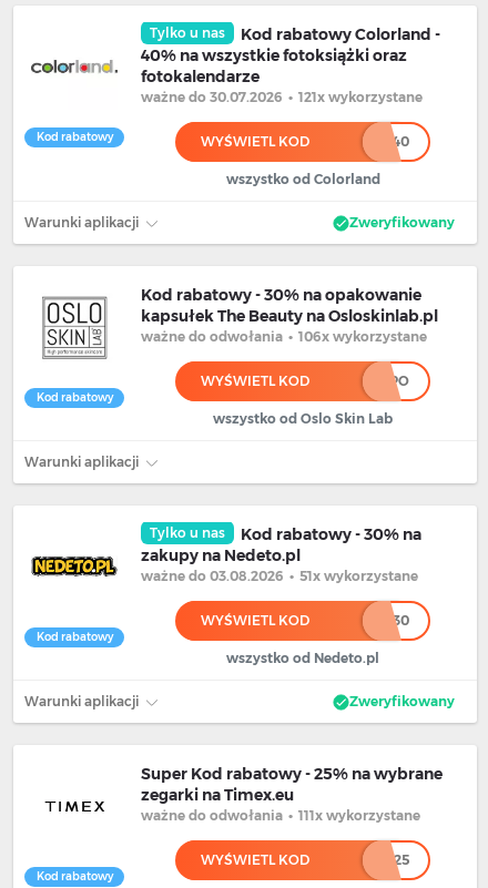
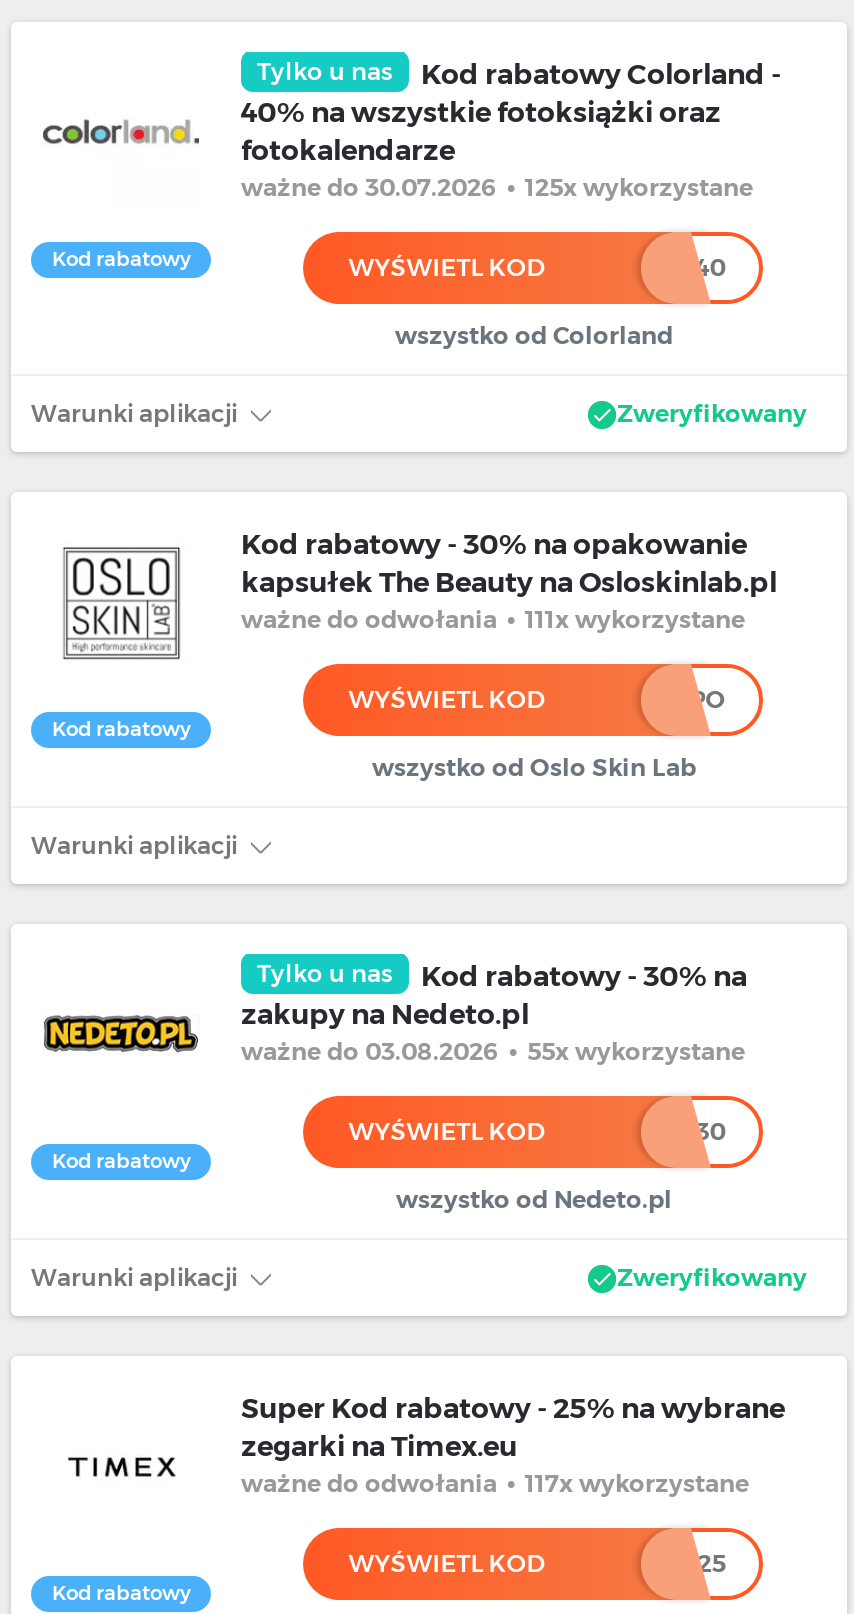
[141,89,423,105] ważne do 30.07.2026 • 121x wykorzystane -> [241,172,753,202] ważne do 30.07.2026 • 125x wykorzystane
[141,328,427,345] ważne do odwołania • 106x wykorzystane -> none
[141,568,418,584] ważne do 03.08.2026 • 51x wykorzystane -> [241,1036,745,1066] ważne do 03.08.2026 • 55x wykorzystane
moved [141,807,420,824] -> [241,604,745,634]: ważne do odwołania • 111x wykorzystane
none -> [241,1468,749,1498] ważne do odwołania • 117x wykorzystane

